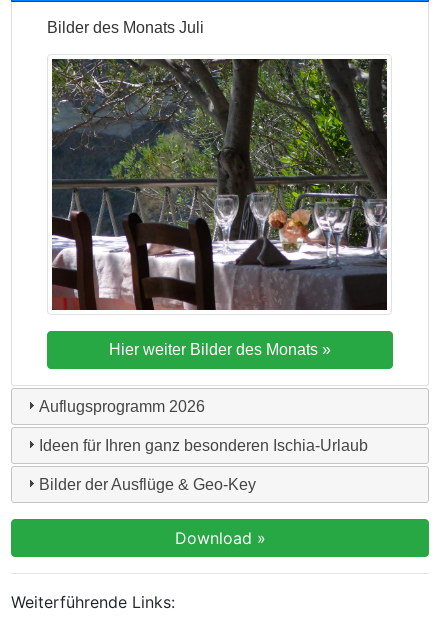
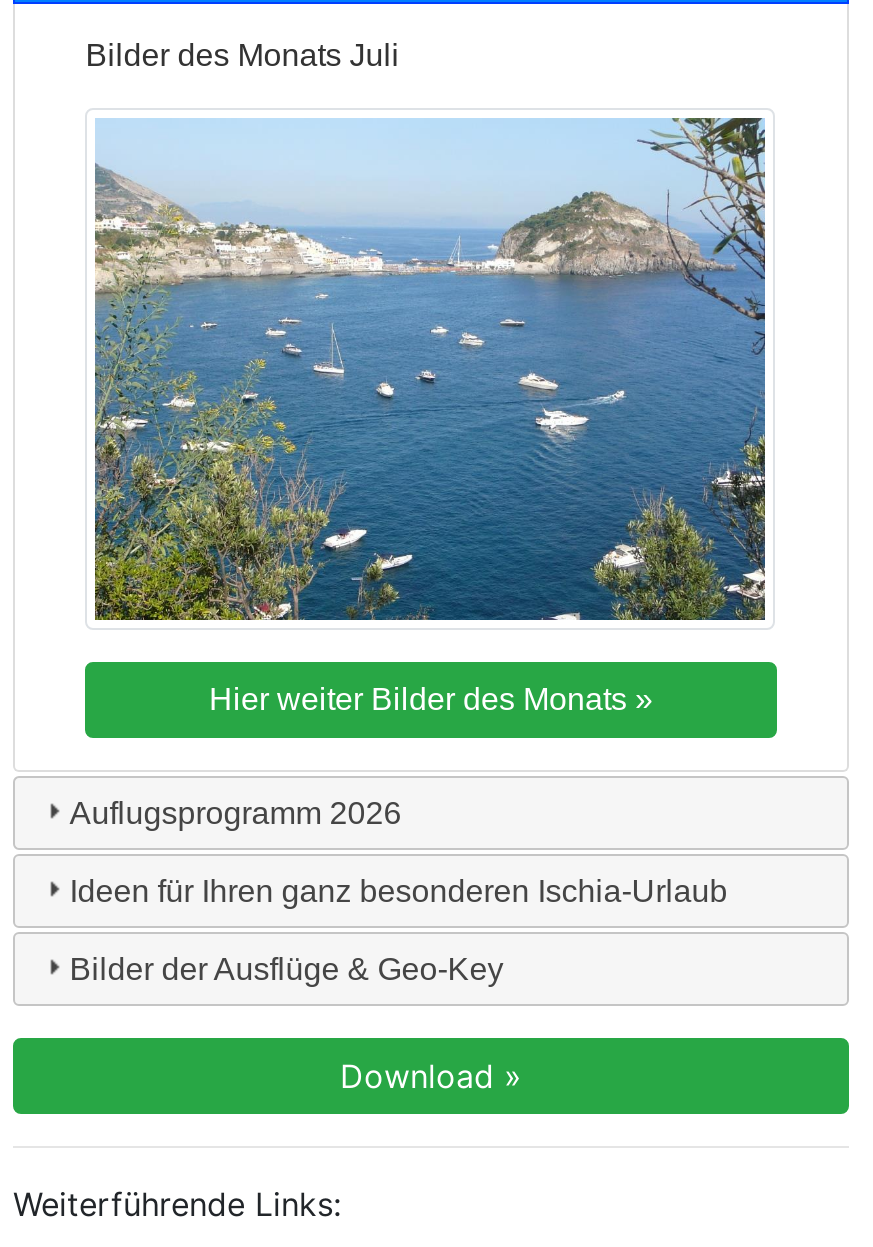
[51,58,388,311] [image] -> [93,116,767,622] [image]

